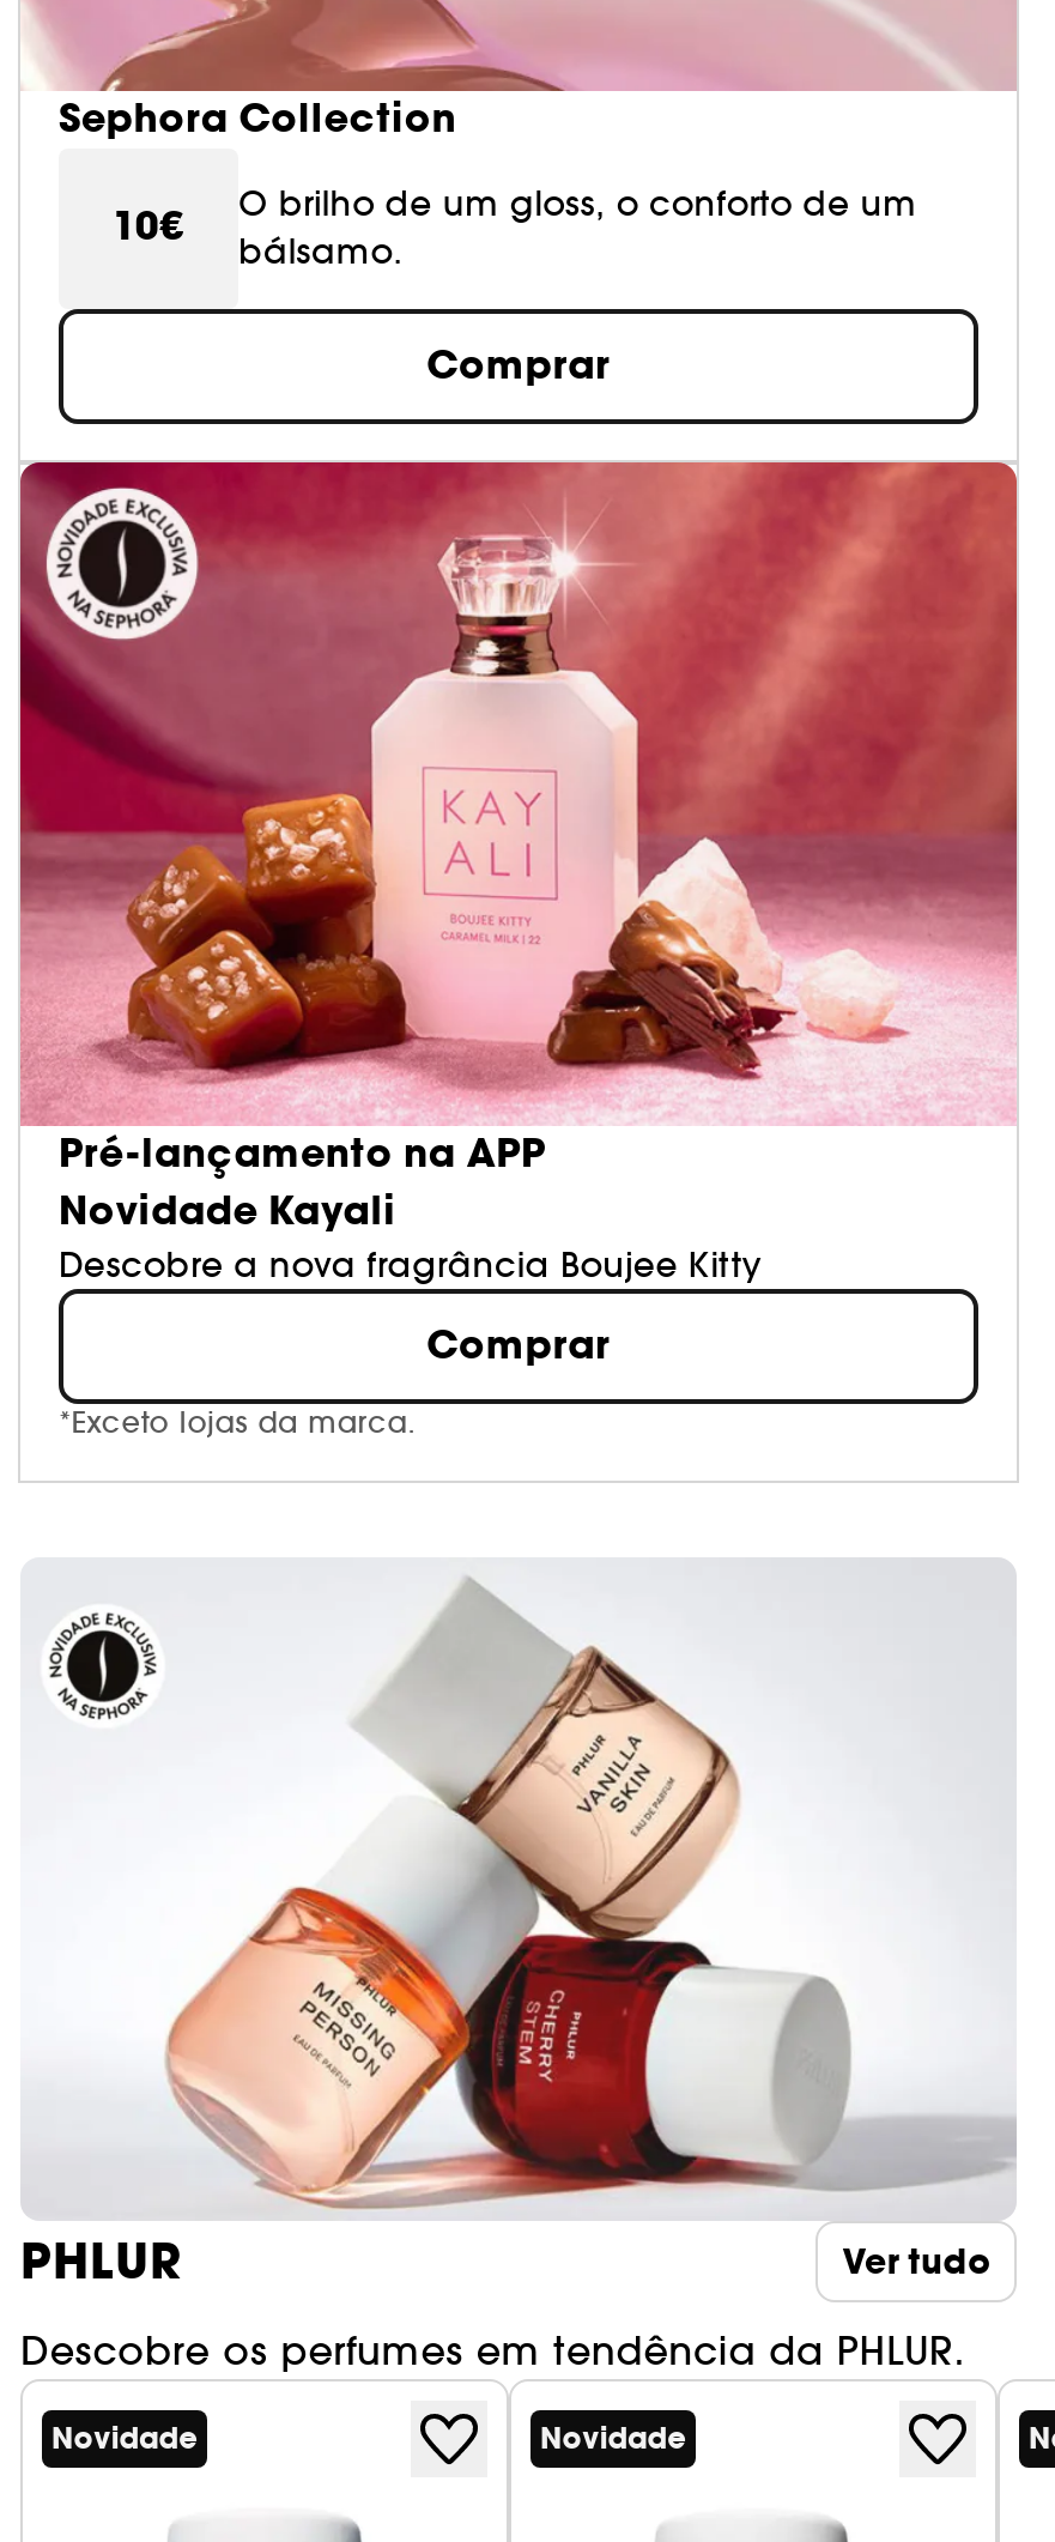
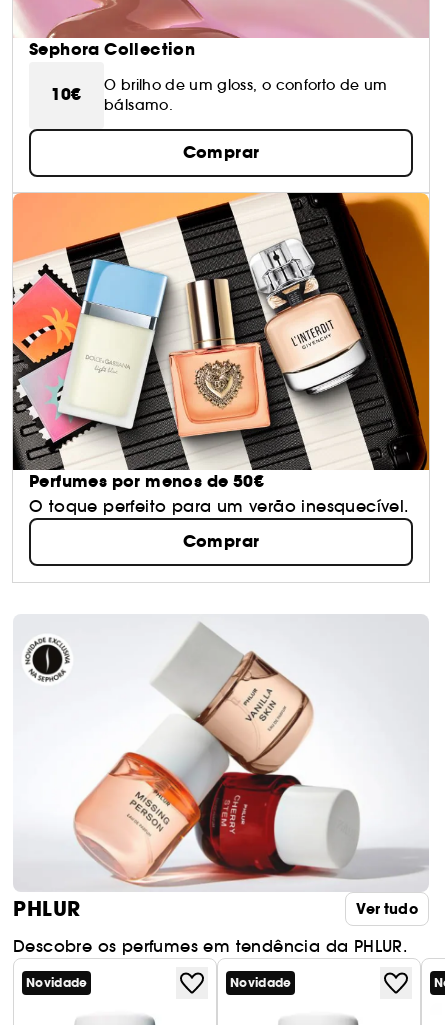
[18,460,1019,1287] [image] | Pré-lançamento na APP | Novidade Kayali | Descobre a nova fragrância Boujee Kitty -> [12,192,430,516] [image] | Perfumes por menos de 50€ | O toque perfeito para um verão inesquecível.
[59,1404,415,1440] *Exceto lojas da marca. -> none

